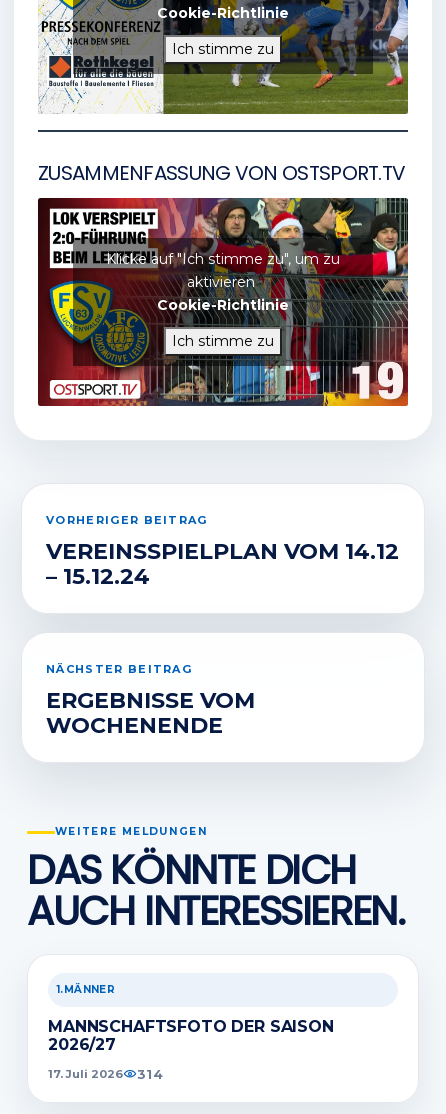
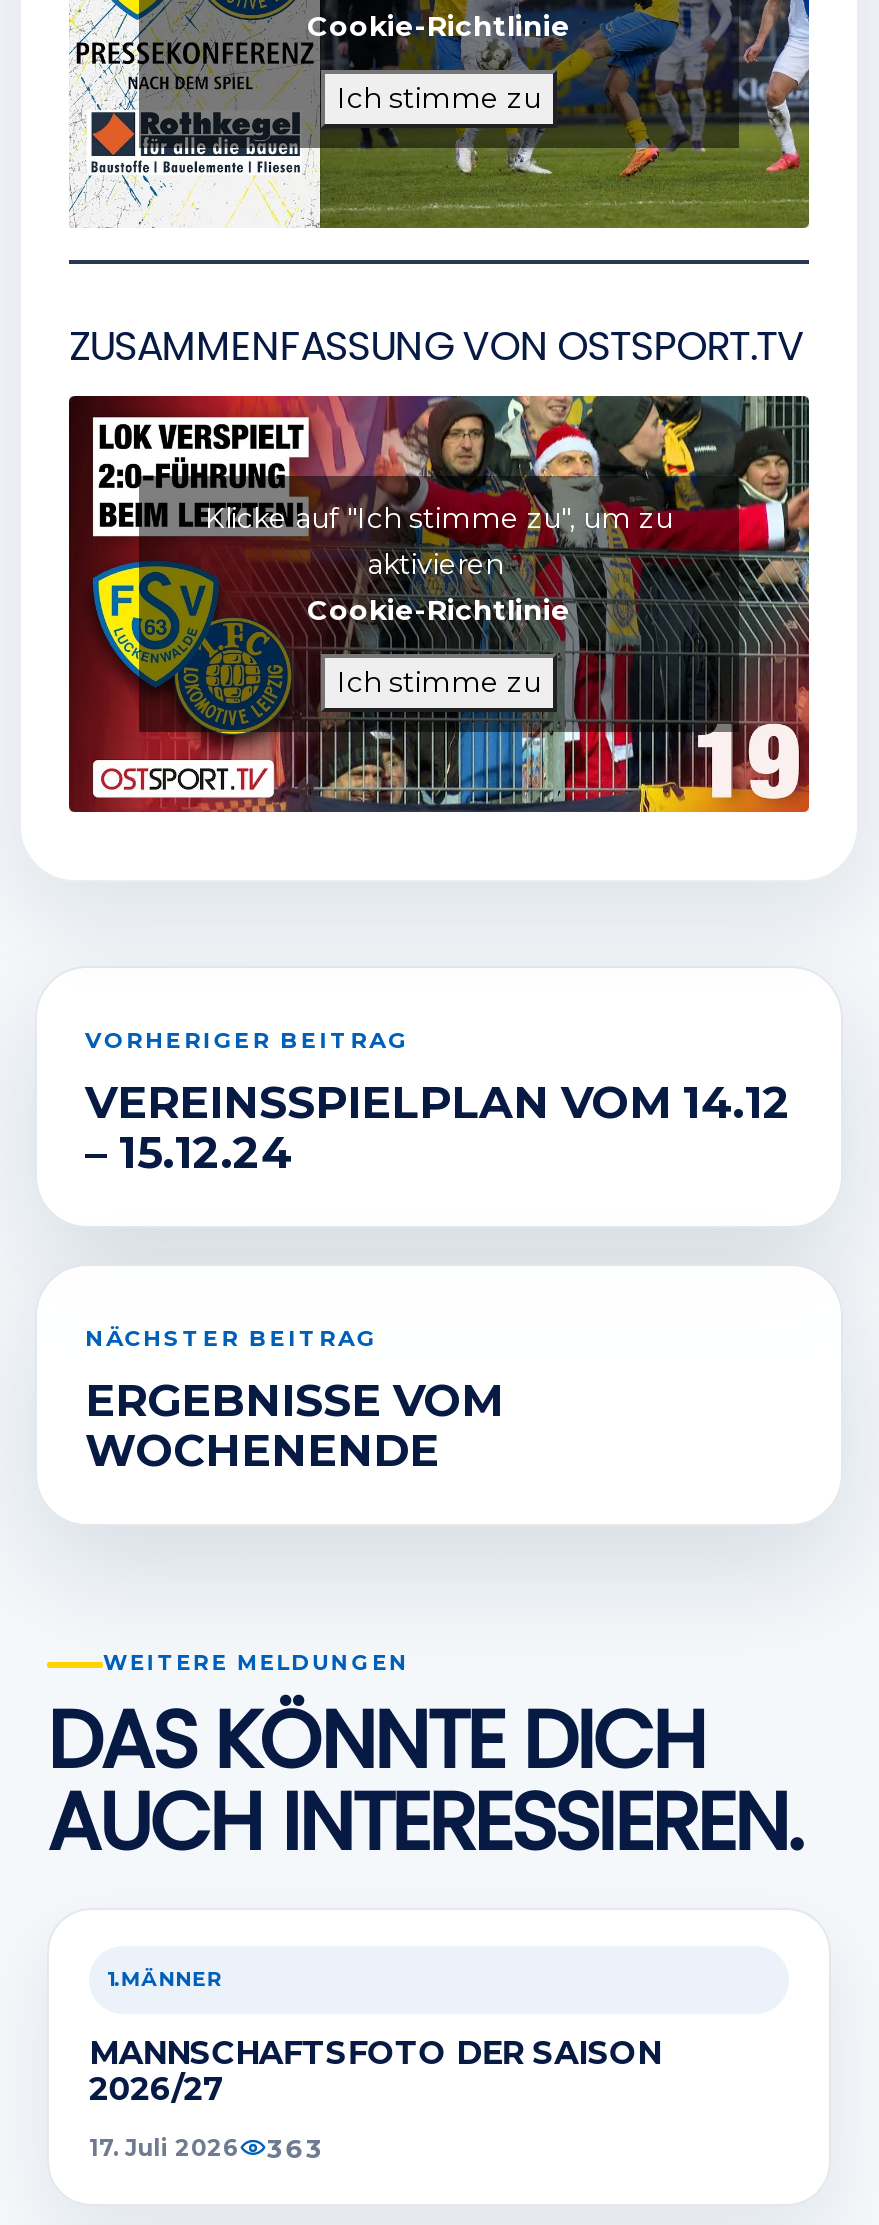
[48,1066,163,1082] 17. Juli 2026 314 -> [89,2131,325,2163] 17. Juli 2026 363

